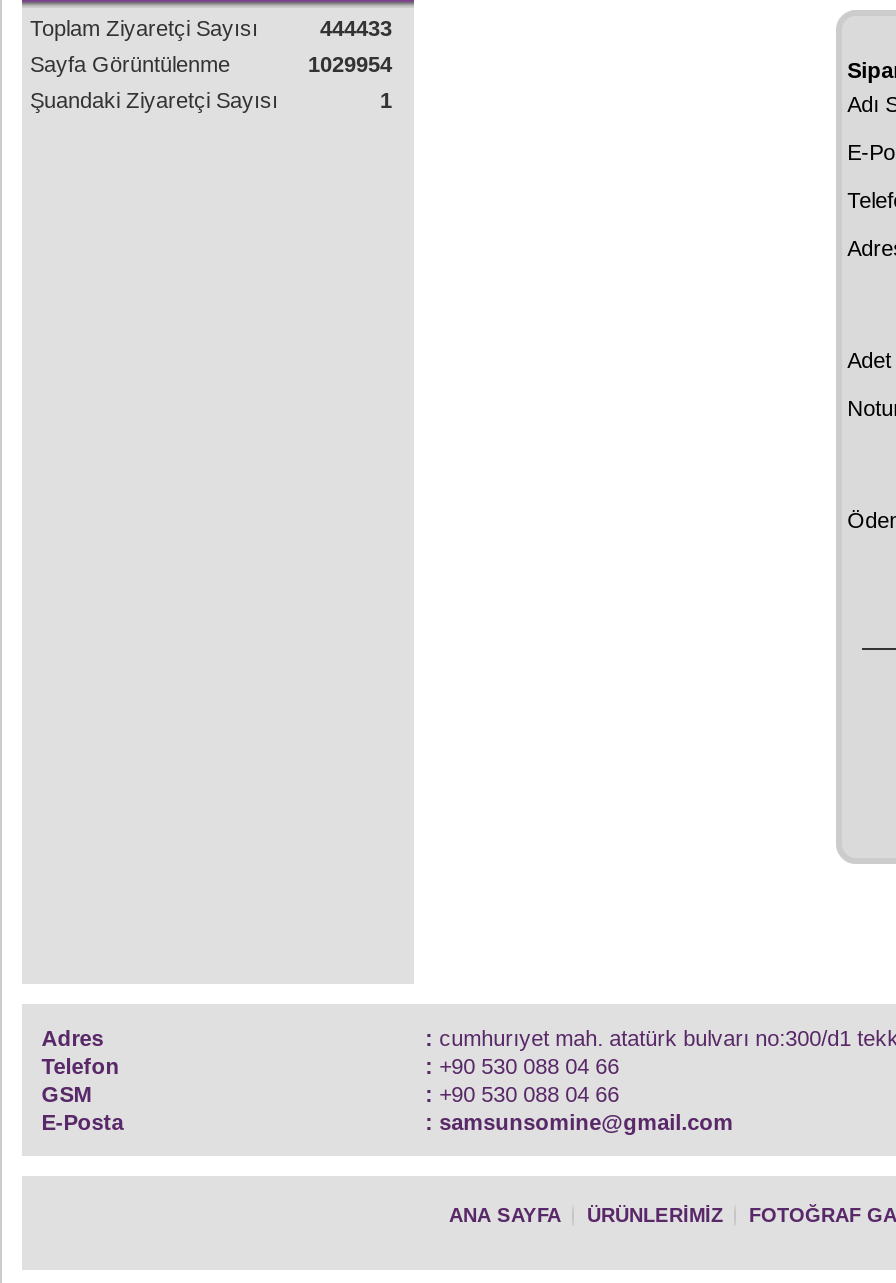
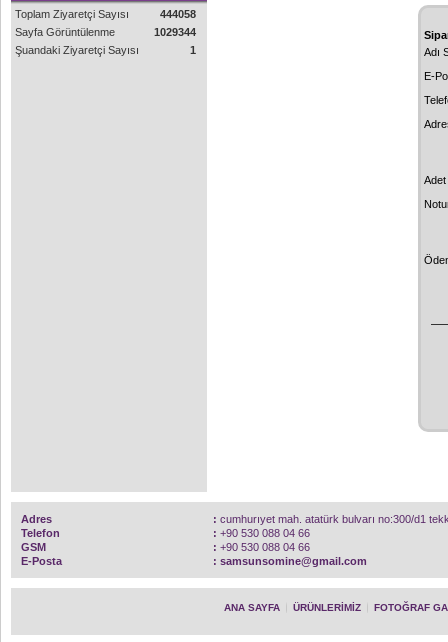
[320,16,392,40] 444433 -> [160,8,196,20] 444058
[308,52,392,76] 1029954 -> [154,26,196,38] 1029344

